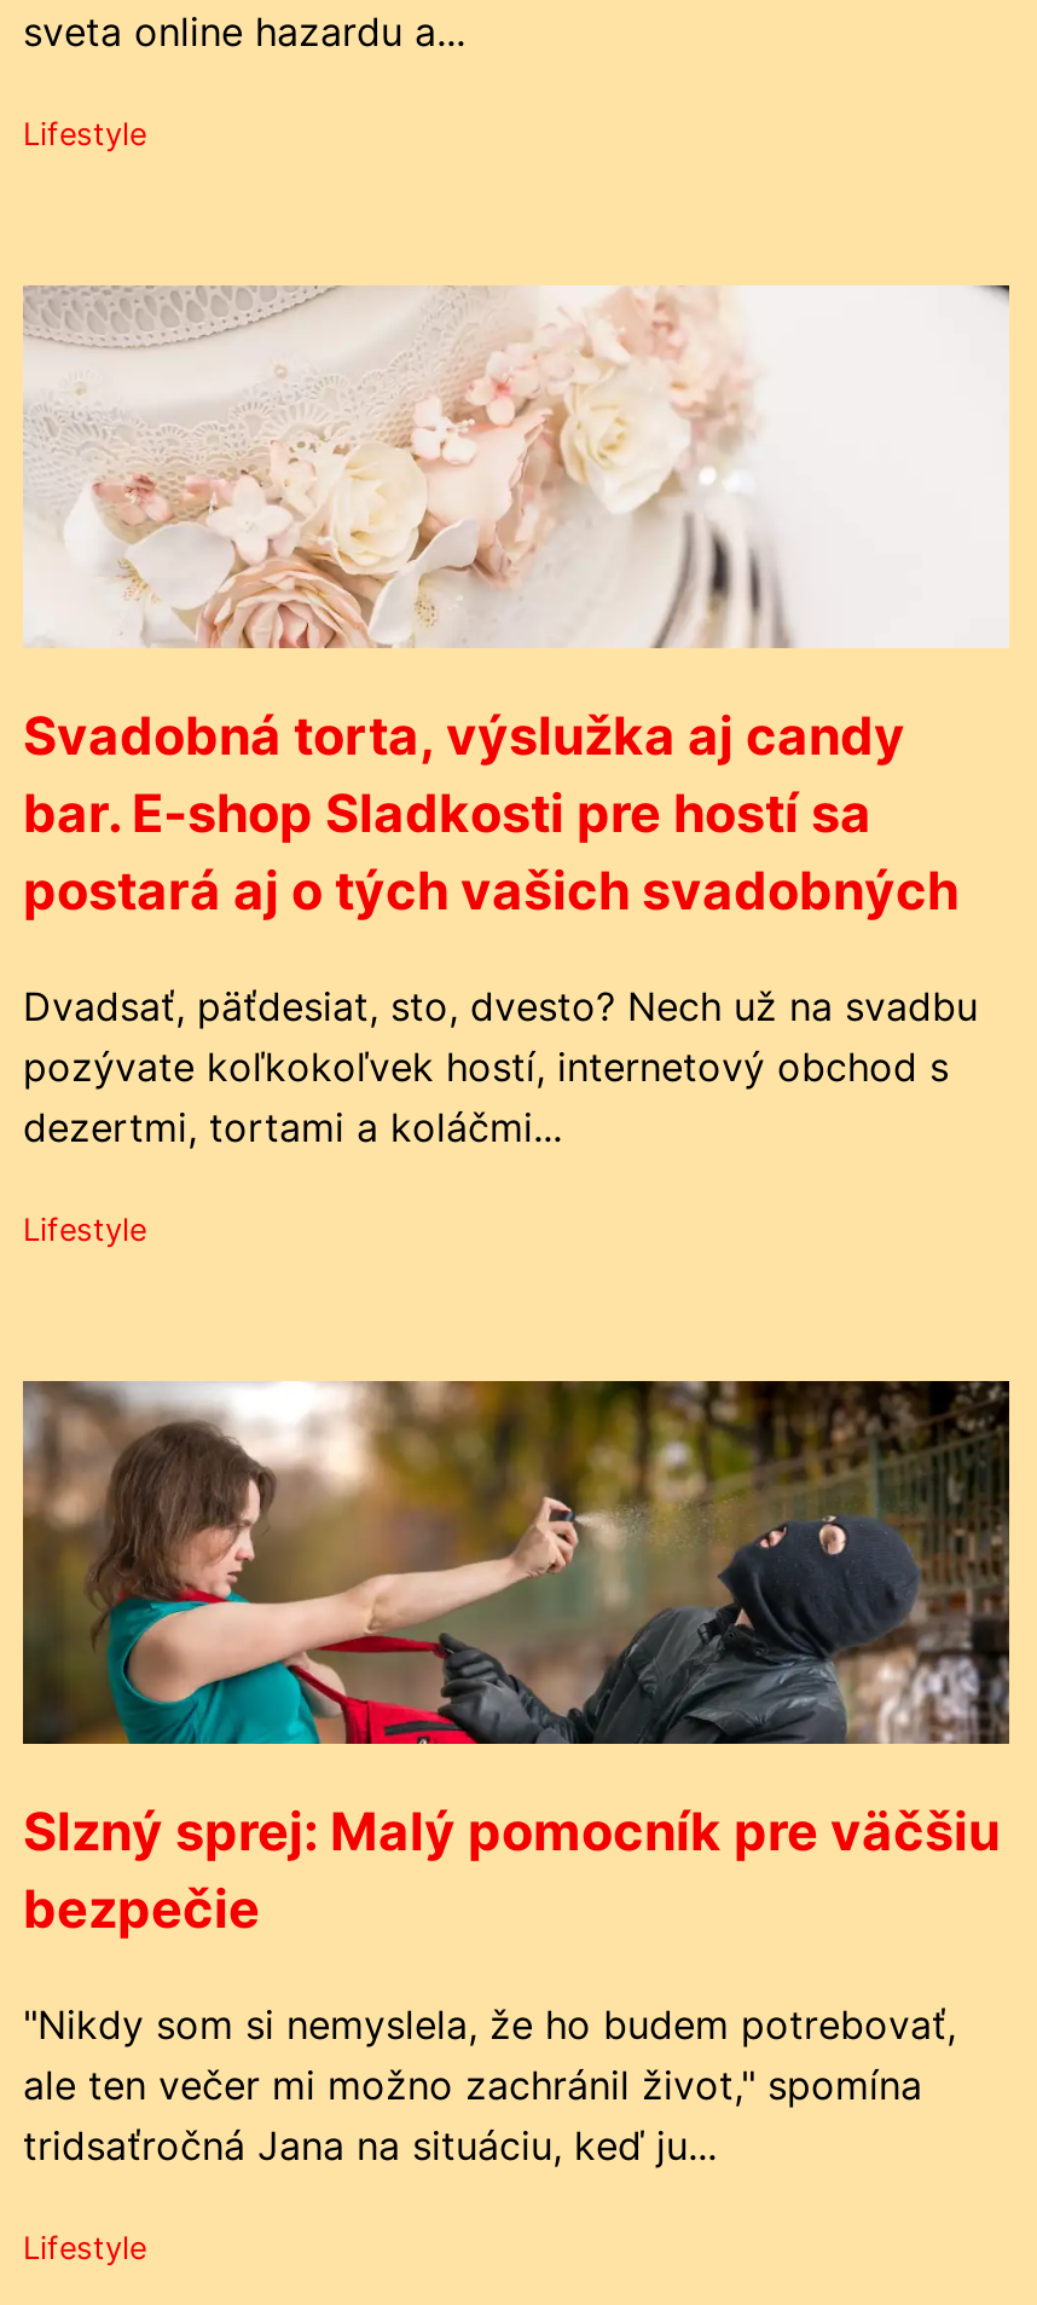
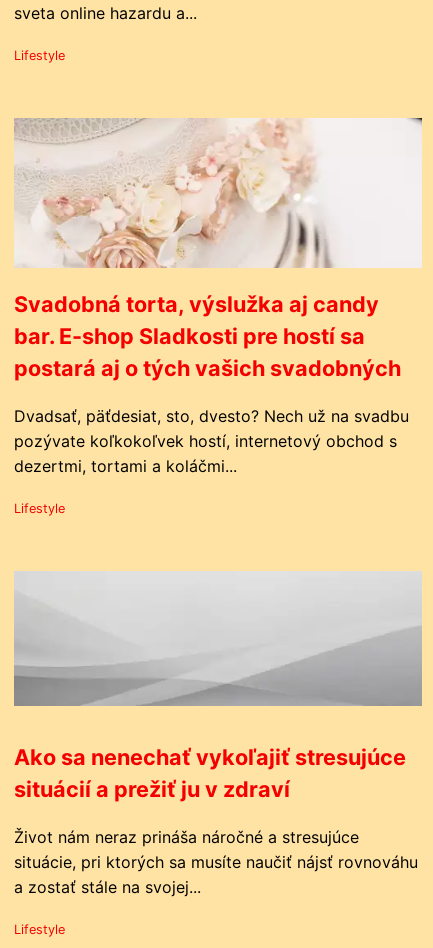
[21,1379,1012,1940] [image] | Slzný sprej: Malý pomocník pre väčšiu | bezpečie -> [14,570,422,802] [image] | Ako sa nenechať vykoľajiť stresujúce | situácií a prežiť ju v zdraví
[23,2000,956,2170] "Nikdy som si nemyslela, že ho budem potrebovať, | ale ten večer mi možno zachránil život," spomína | tridsaťročná Jana na situáciu, keď ju... -> [14,827,418,897] Život nám neraz prináša náročné a stresujúce | situácie, pri ktorých sa musíte naučiť nájsť rovnováhu | a zostať stále na svojej...

